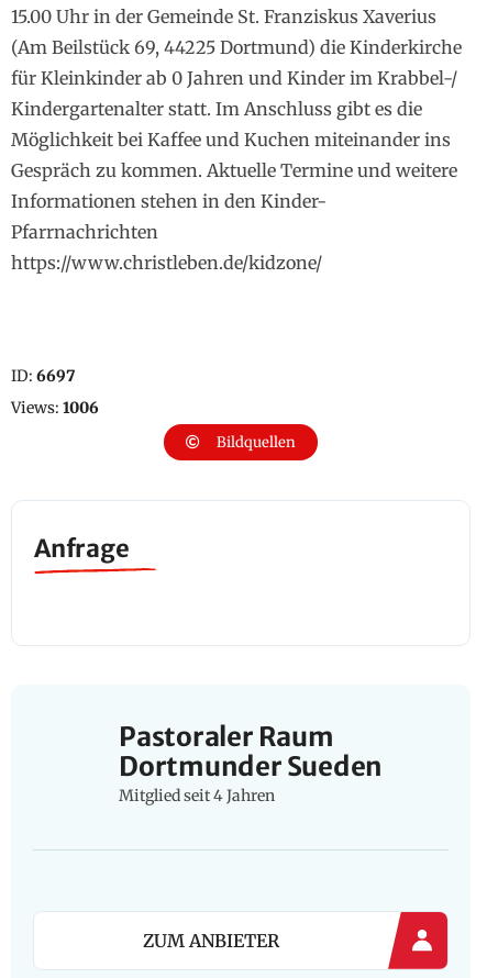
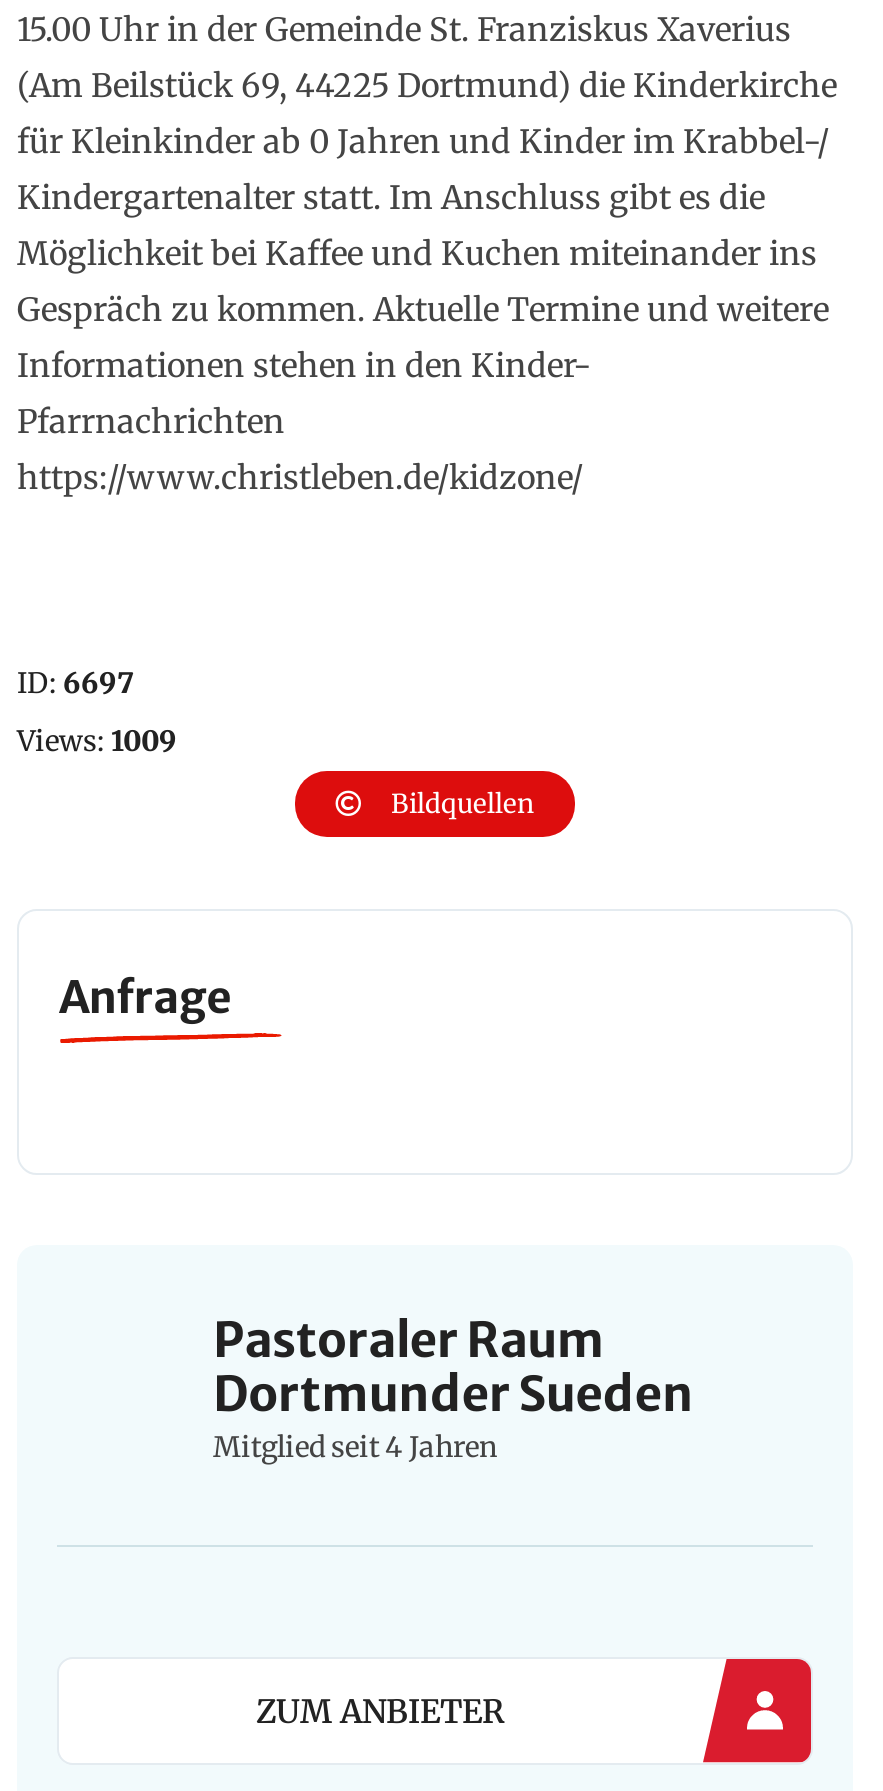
[11,398,99,418] Views: 1006 -> [17,723,177,759] Views: 1009

